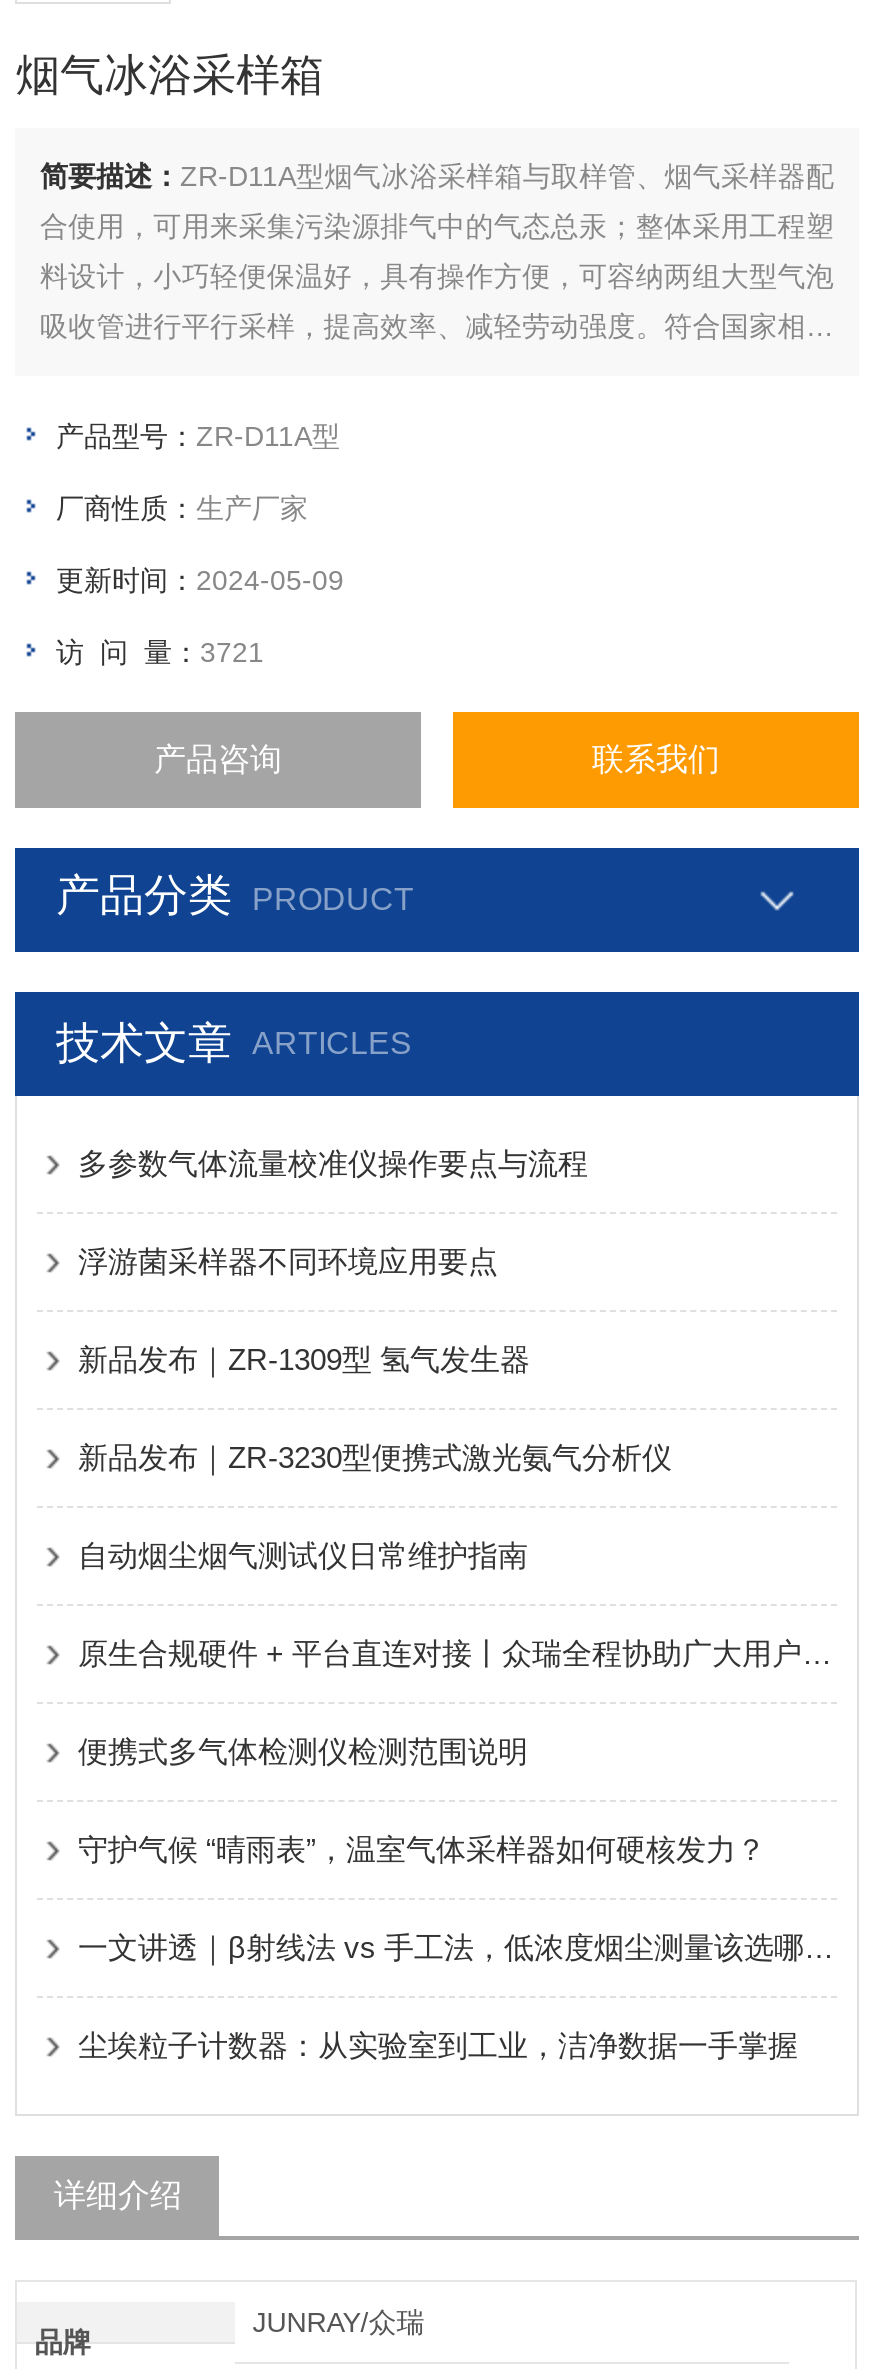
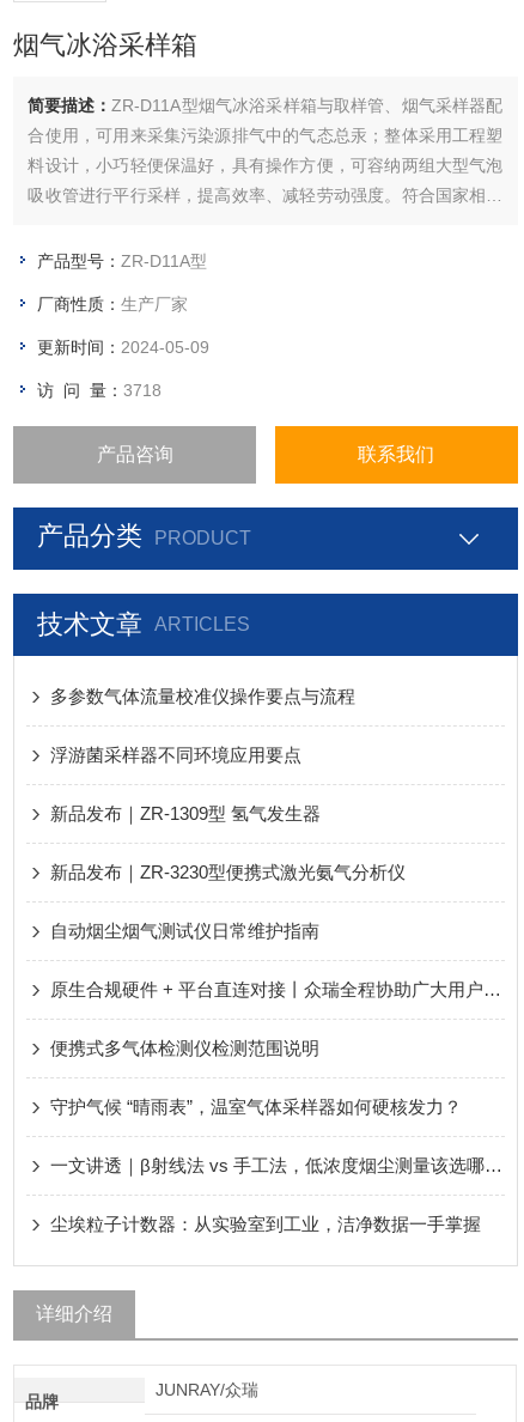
[56,636,264,668] 访 问 量：3721 -> [38,381,162,400] 访 问 量：3718

